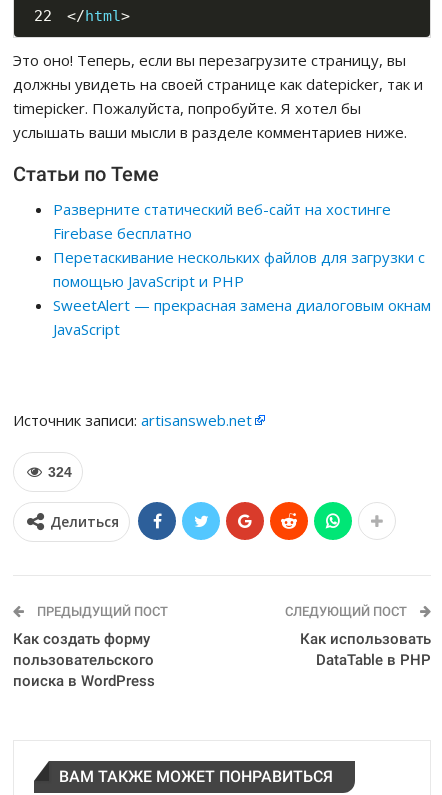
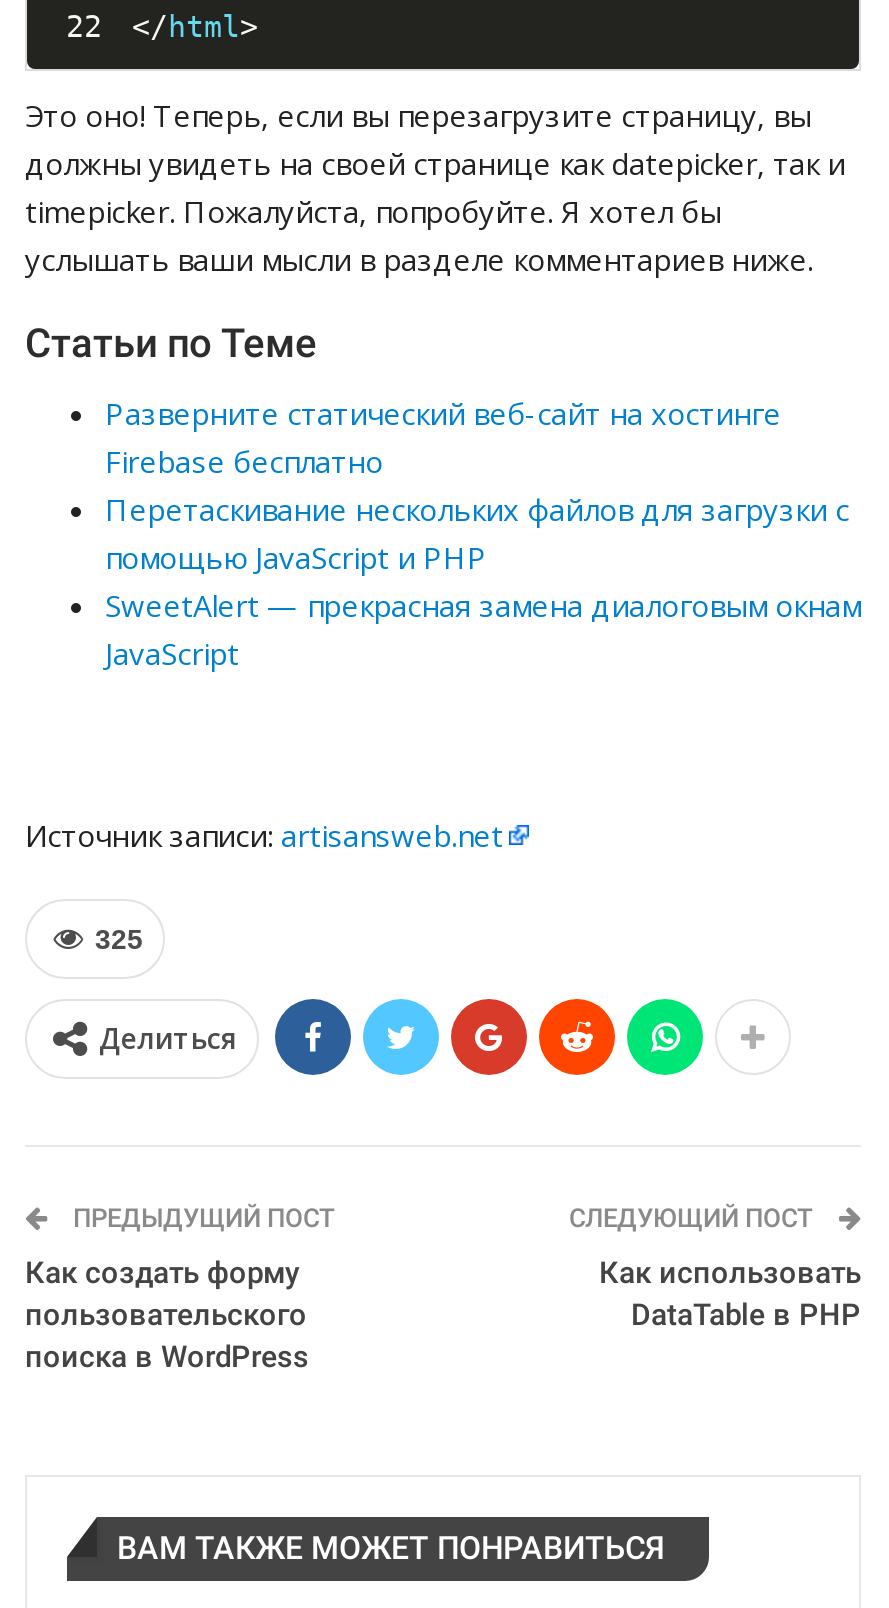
[48,464,72,480] 324 -> [95,924,143,956] 325

